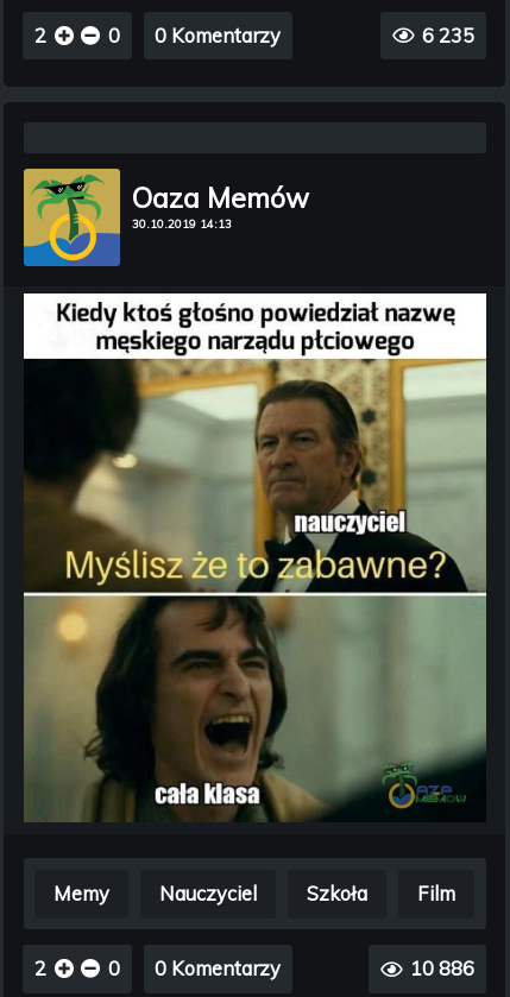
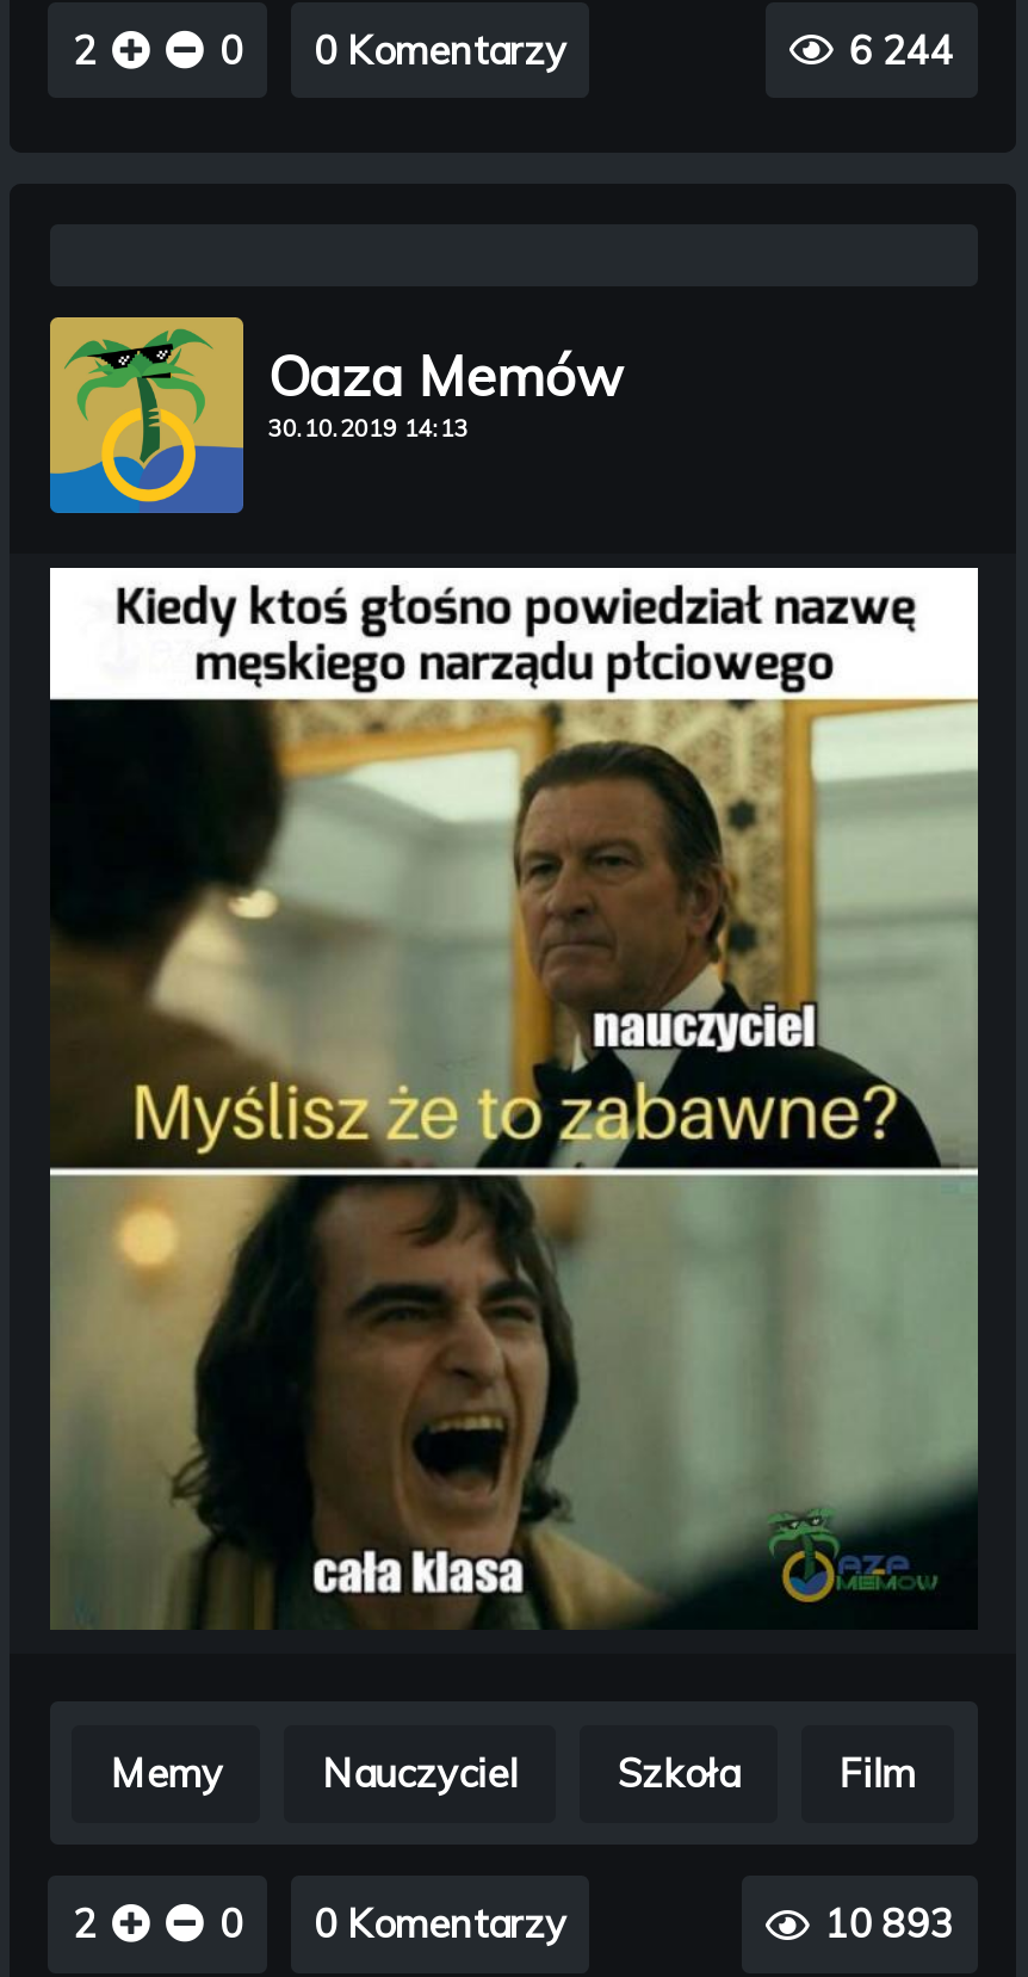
[422,23,474,47] 6 235 -> [848,25,953,73] 6 244
[410,957,474,981] 10 886 -> [825,1900,953,1948] 10 893

